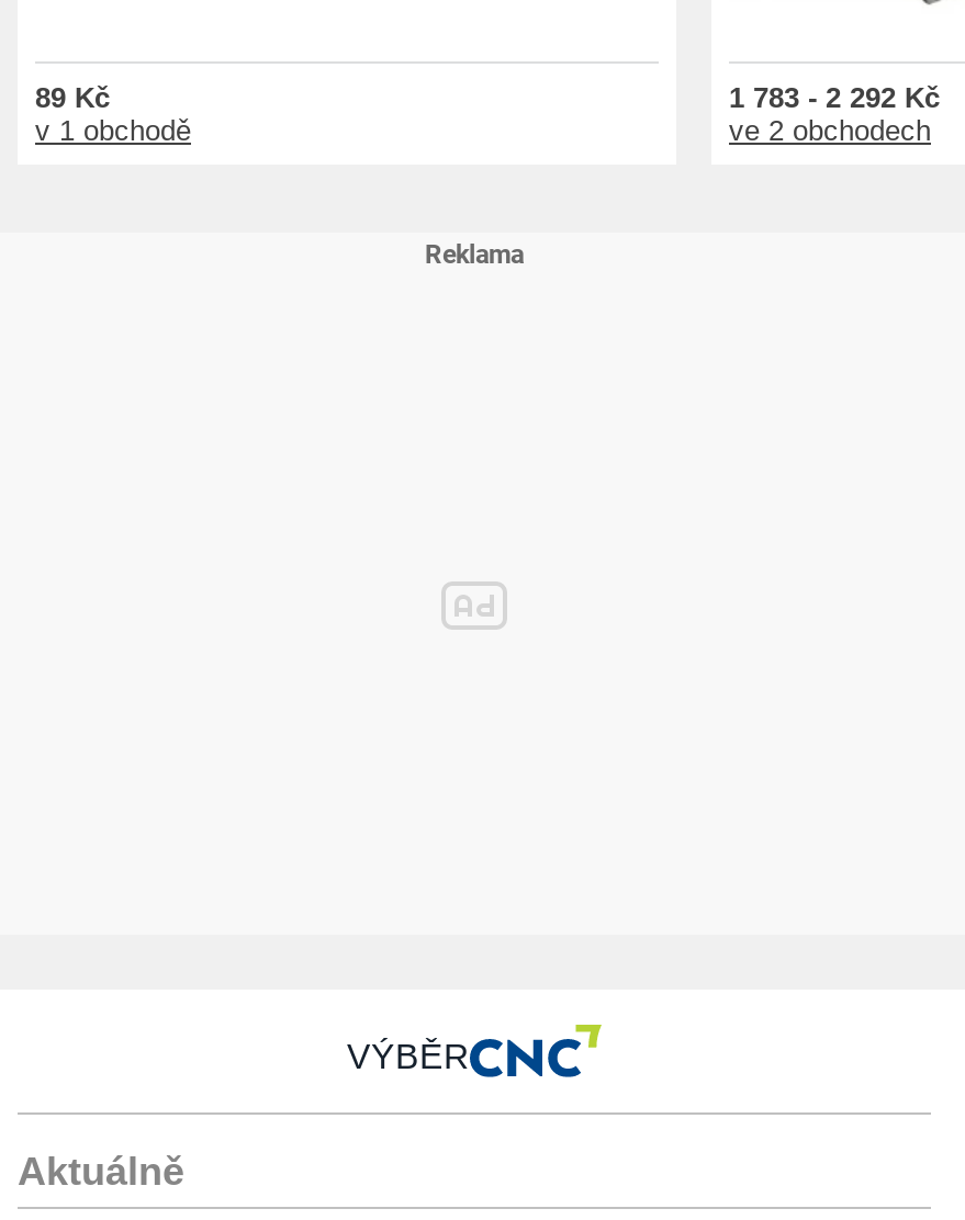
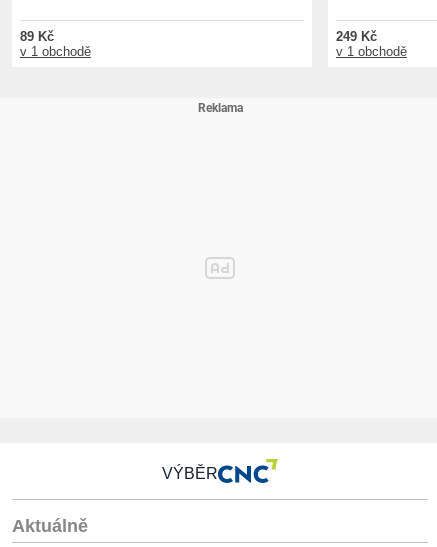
[729,81,940,147] 1 783 - 2 292 Kč | ve 2 obchodech -> [336,29,407,59] 249 Kč | v 1 obchodě

